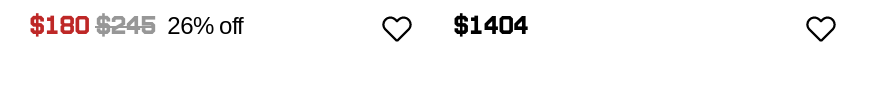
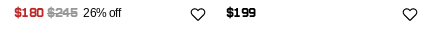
[453,16,528,40] $1404 -> [226,8,256,20] $199

